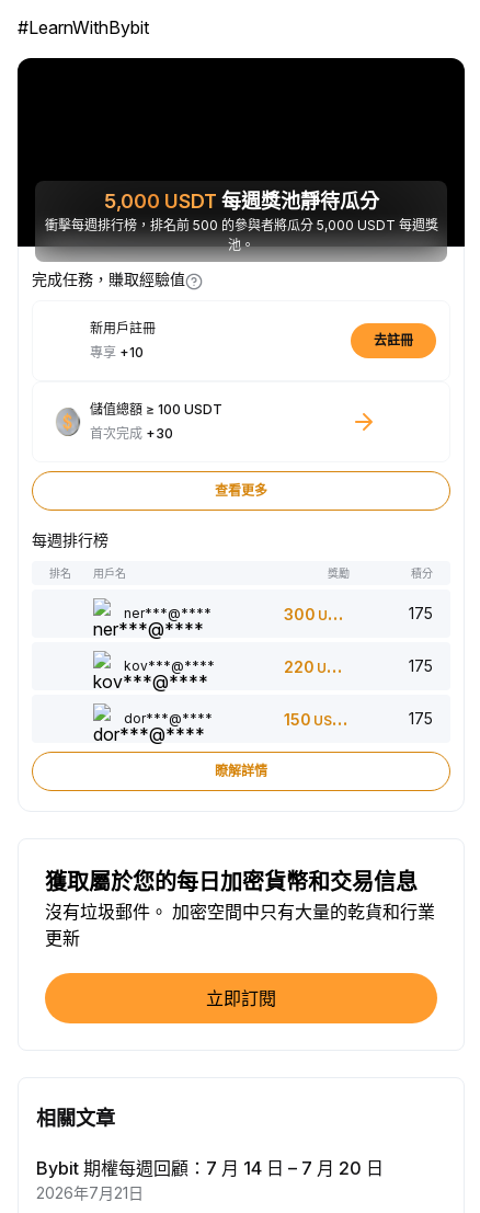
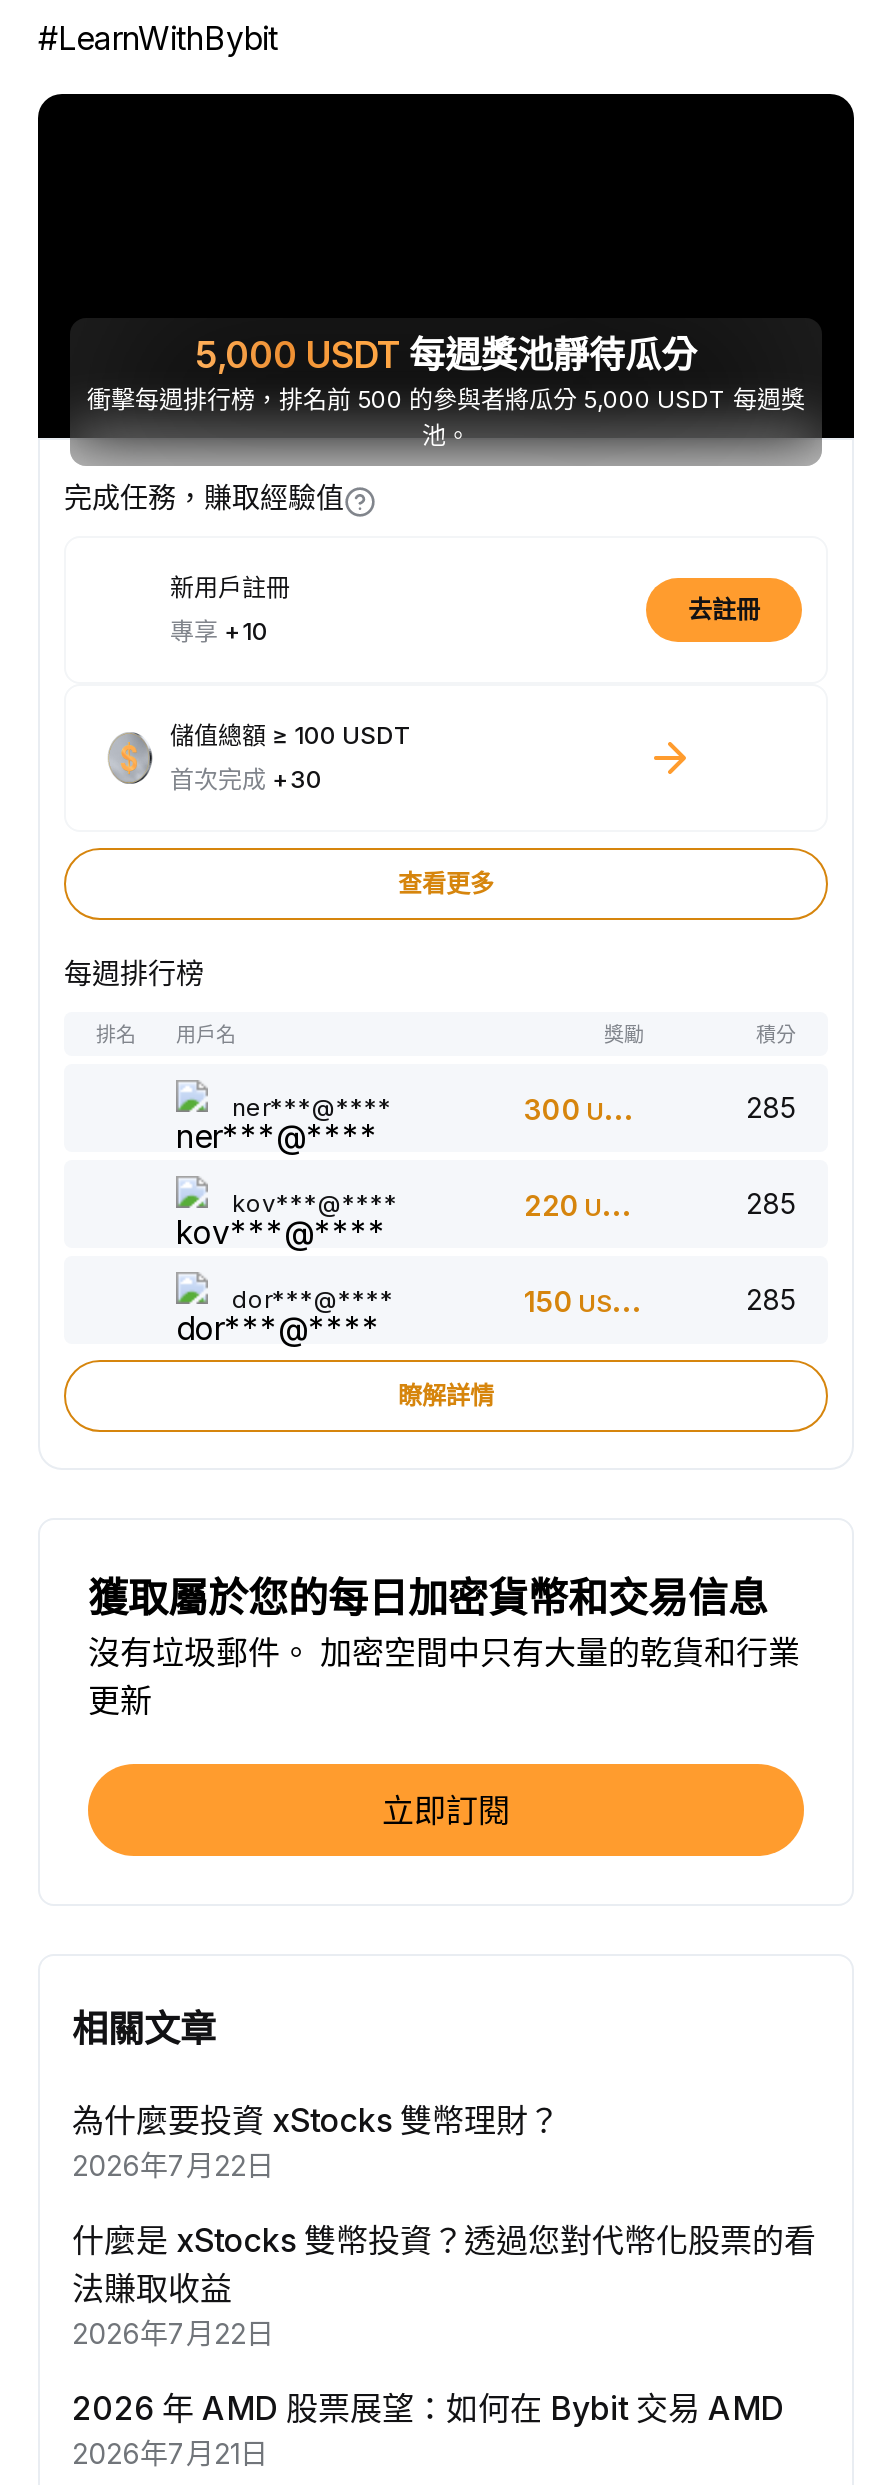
[409,604,433,623] 175 -> [746,1091,796,1125] 285
[409,657,433,675] 175 -> [746,1187,796,1221] 285
[409,709,433,728] 175 -> [746,1283,796,1317] 285
[36,1158,384,1179] Bybit 期權每週回顧：7 月 14 日 – 7 月 20 日 -> [72,2101,816,2429] 為什麼要投資 xStocks 雙幣理財？ | 2026年7月22日 | 什麼是 xStocks 雙幣投資？透過您對代幣化股票的看 | 法賺取收益 | 2026年7月22日 | 2026 年 AMD 股票展望：如何在 Bybit 交易 AMD

